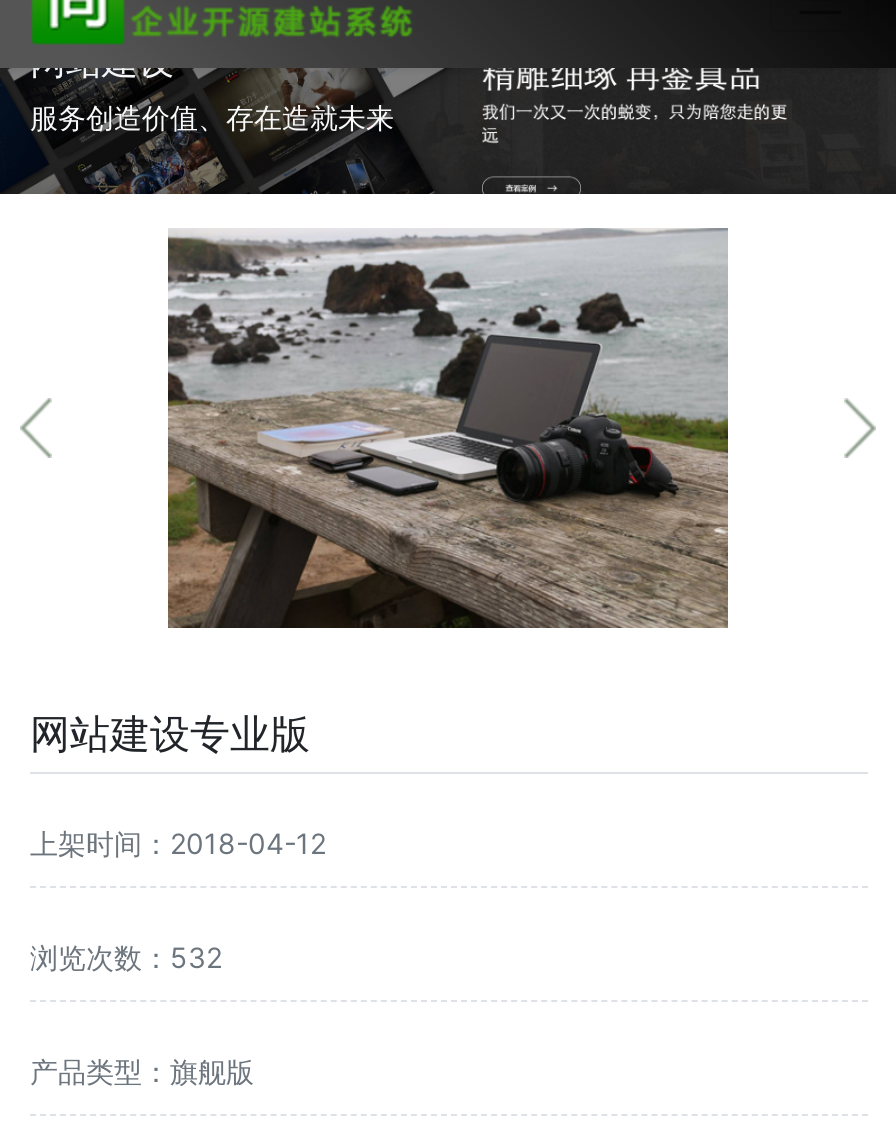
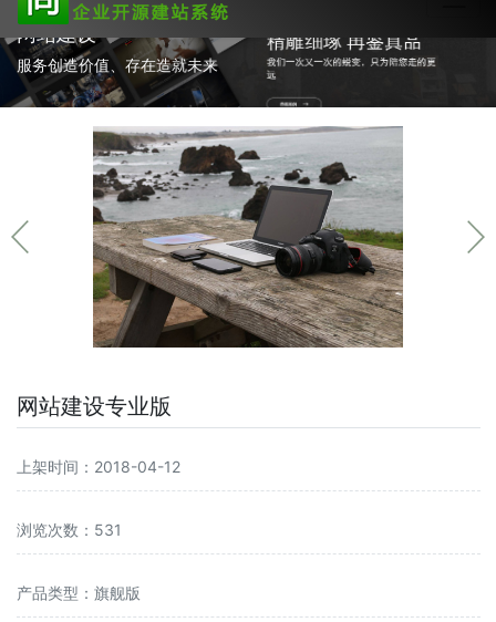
[30,940,222,974] 浏览次数：532 -> [17,520,122,539] 浏览次数：531

